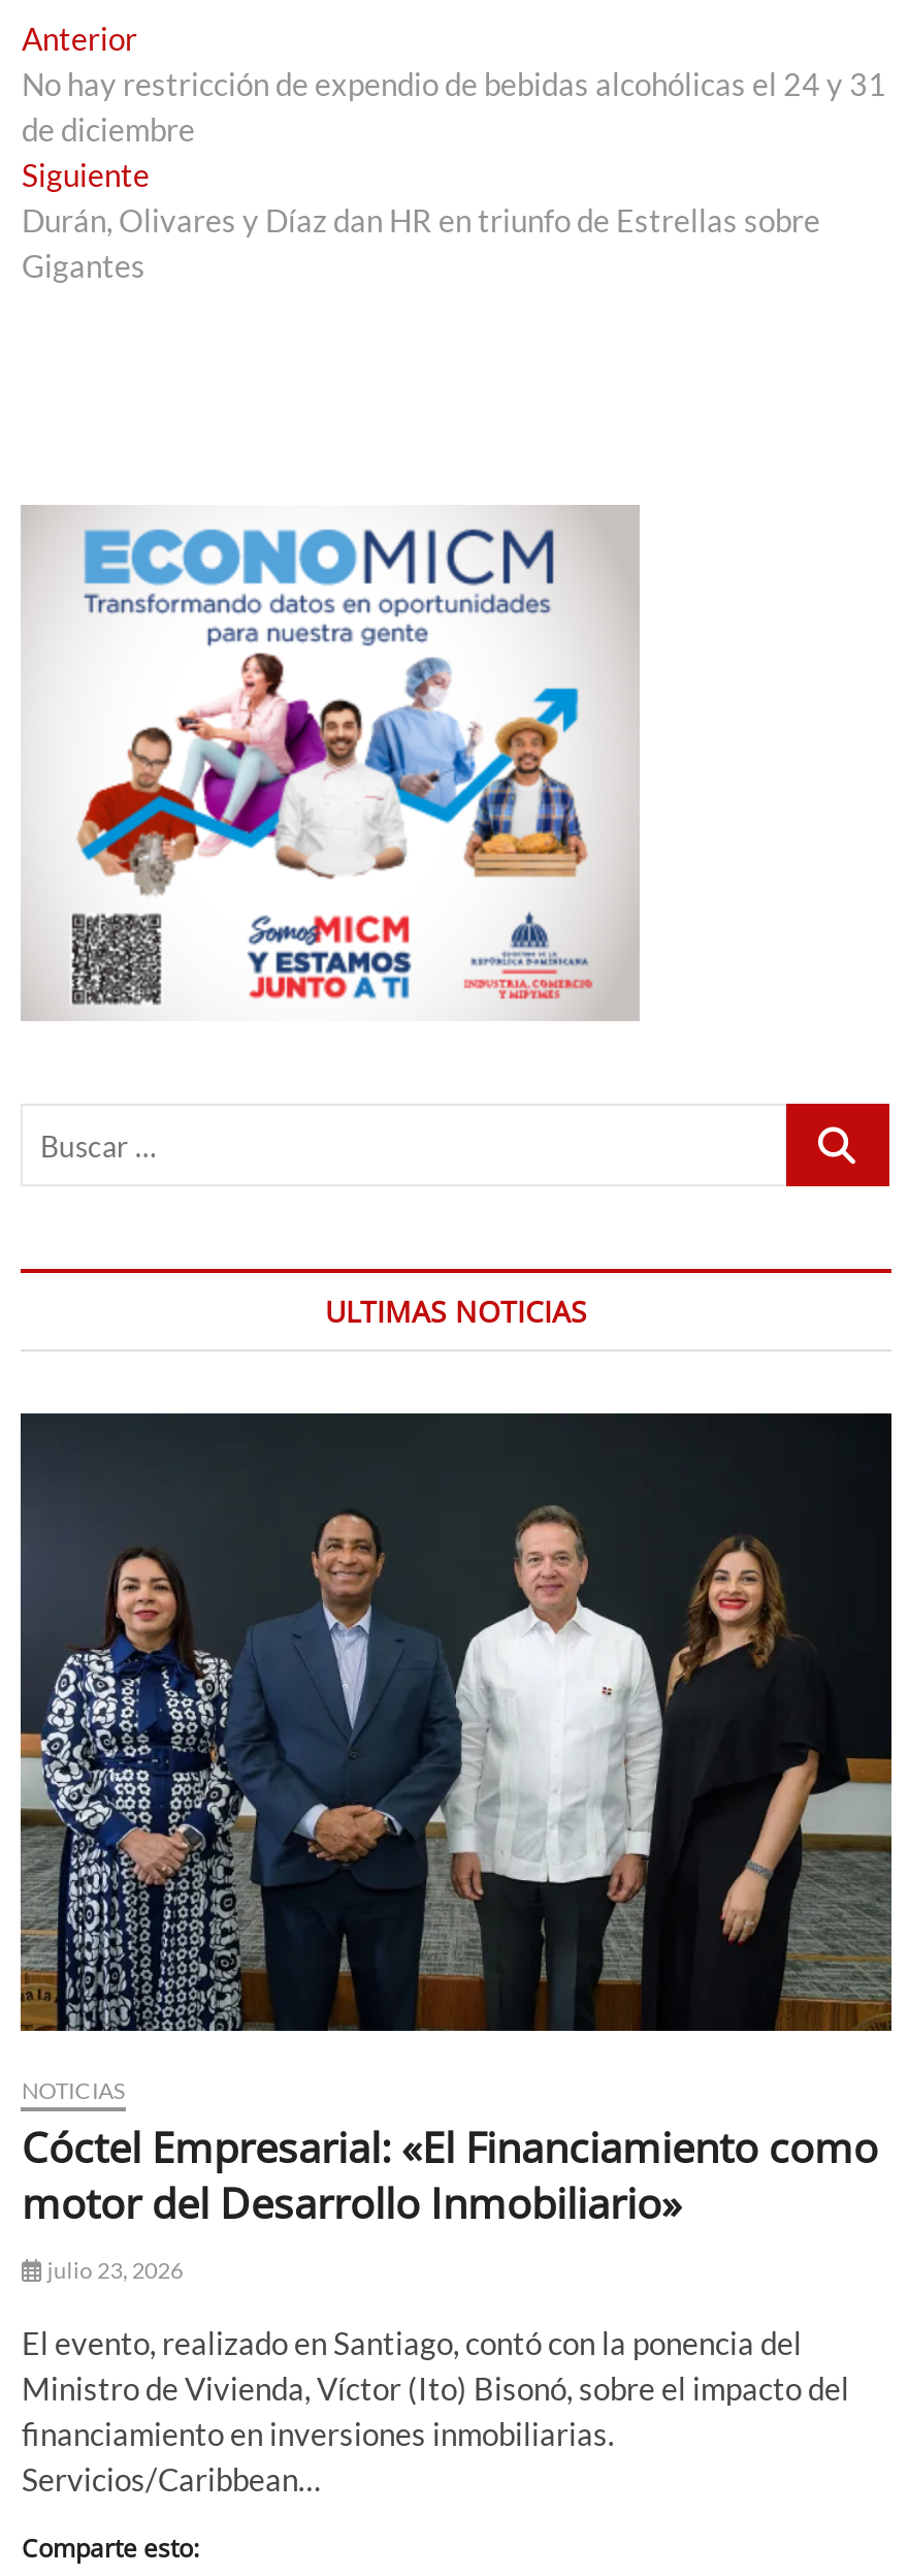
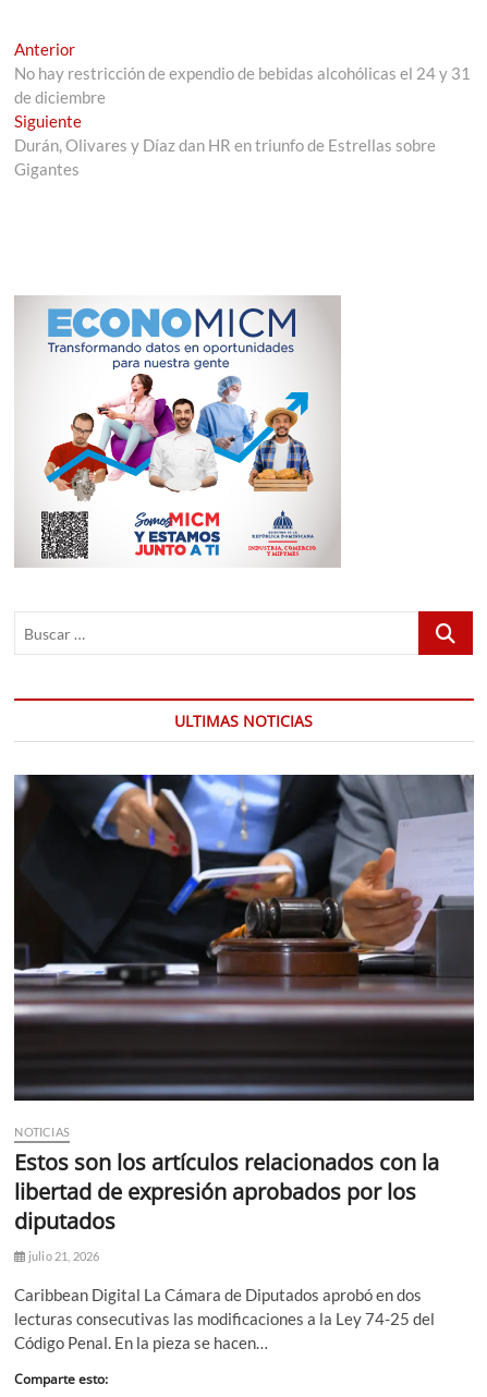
[19,1411,894,2033] [image] -> [13,774,475,1102] [image]
[21,2119,878,2282] Cóctel Empresarial: «El Financiamiento como | motor del Desarrollo Inmobiliario» | julio 23, 2026 -> [15,1147,439,1262] Estos son los artículos relacionados con la | libertad de expresión aprobados por los | diputados | julio 21, 2026
[21,2323,849,2497] El evento, realizado en Santiago, contó con la ponencia del | Ministro de Vivienda, Víctor (Ito) Bisonó, sobre el impacto del | financiamiento en inversiones inmobiliarias. | Servicios/Caribbean… -> [15,1284,435,1352] Caribbean Digital La Cámara de Diputados aprobó en dos | lecturas consecutivas las modificaciones a la Ley 74-25 del | Código Penal. En la pieza se hacen…

